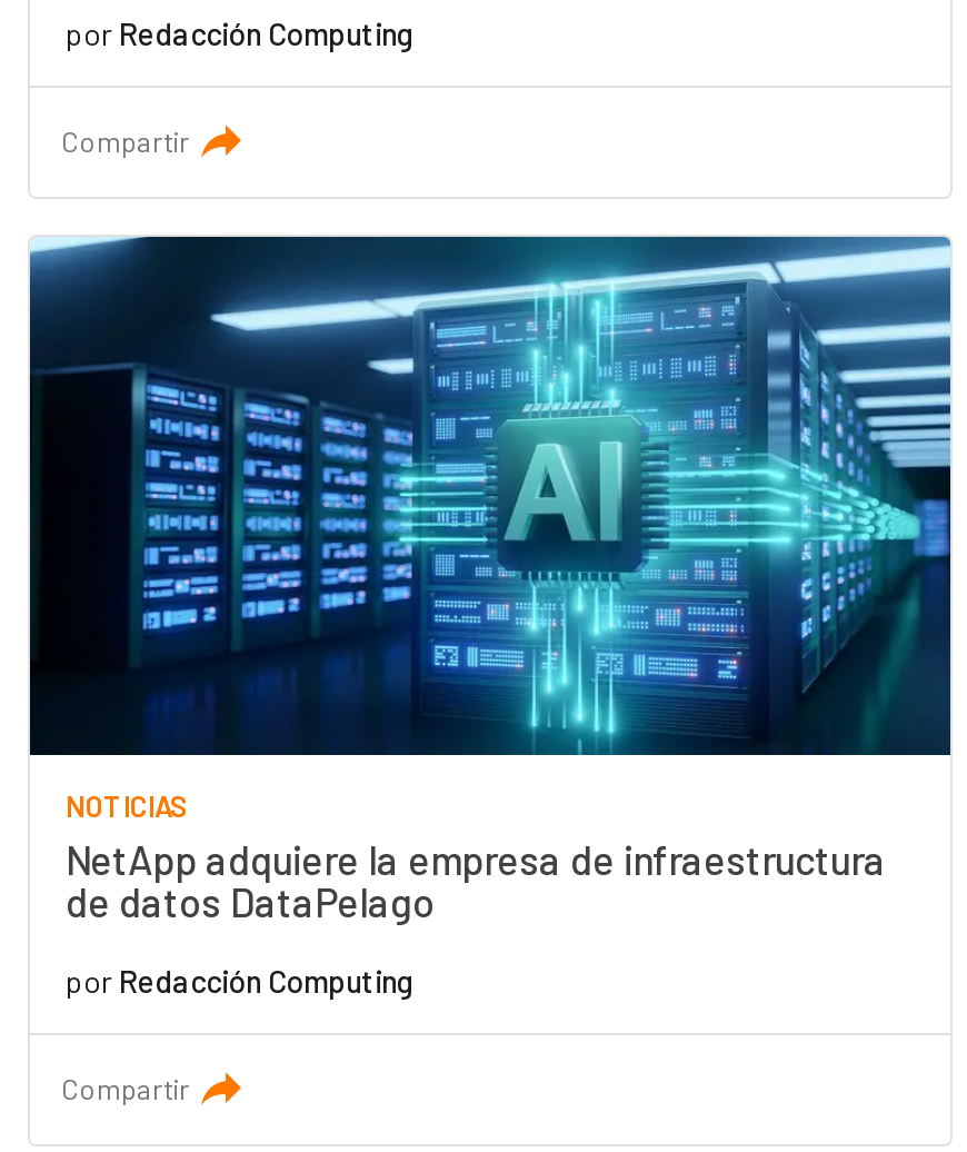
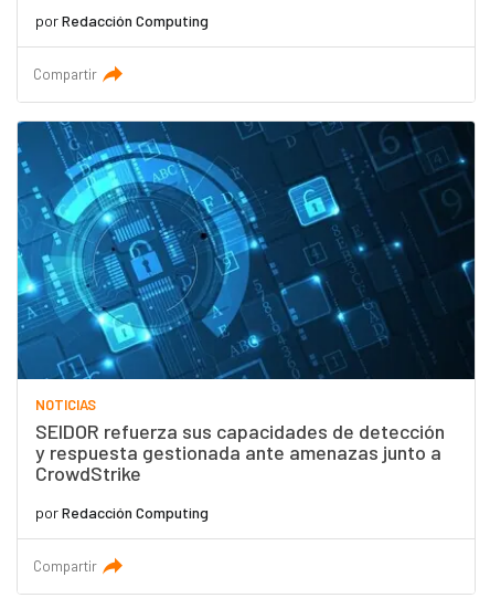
[28,235,953,927] [image] | NetApp adquiere la empresa de infraestructura | de datos DataPelago -> [17,120,476,486] [image] | SEIDOR refuerza sus capacidades de detección | y respuesta gestionada ante amenazas junto a | CrowdStrike

